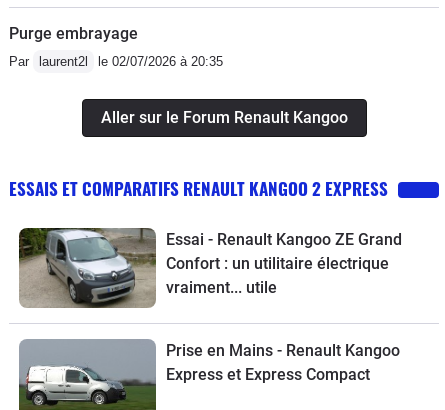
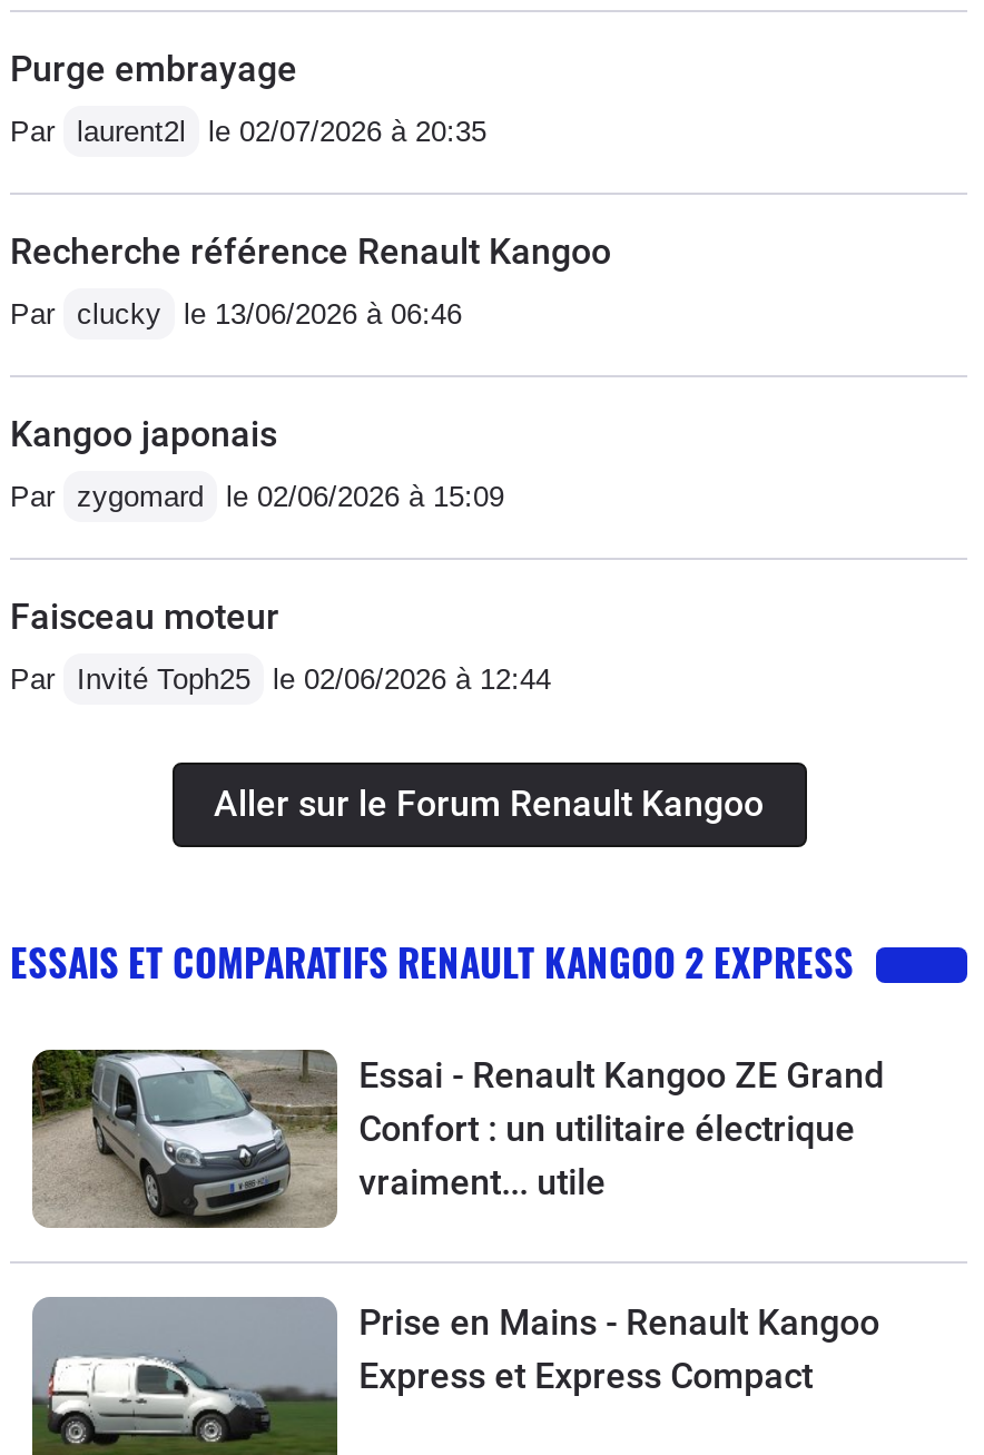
none -> [10,230,611,696] Recherche référence Renault Kangoo | Par clucky le 13/06/2026 à 06:46 | Kangoo japonais | Par zygomard le 02/06/2026 à 15:09 | Faisceau moteur | Par Invité Toph25 le 02/06/2026 à 12:44

